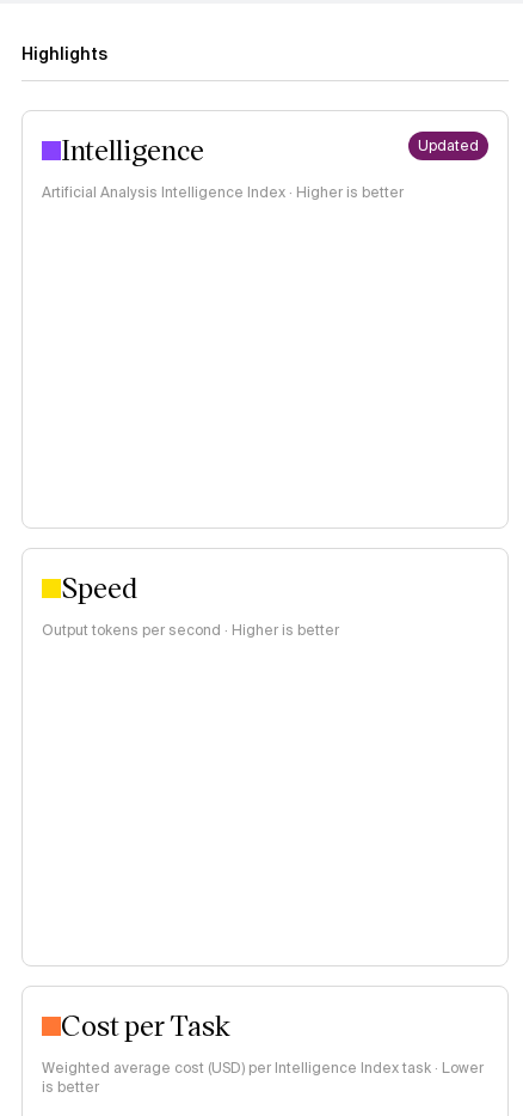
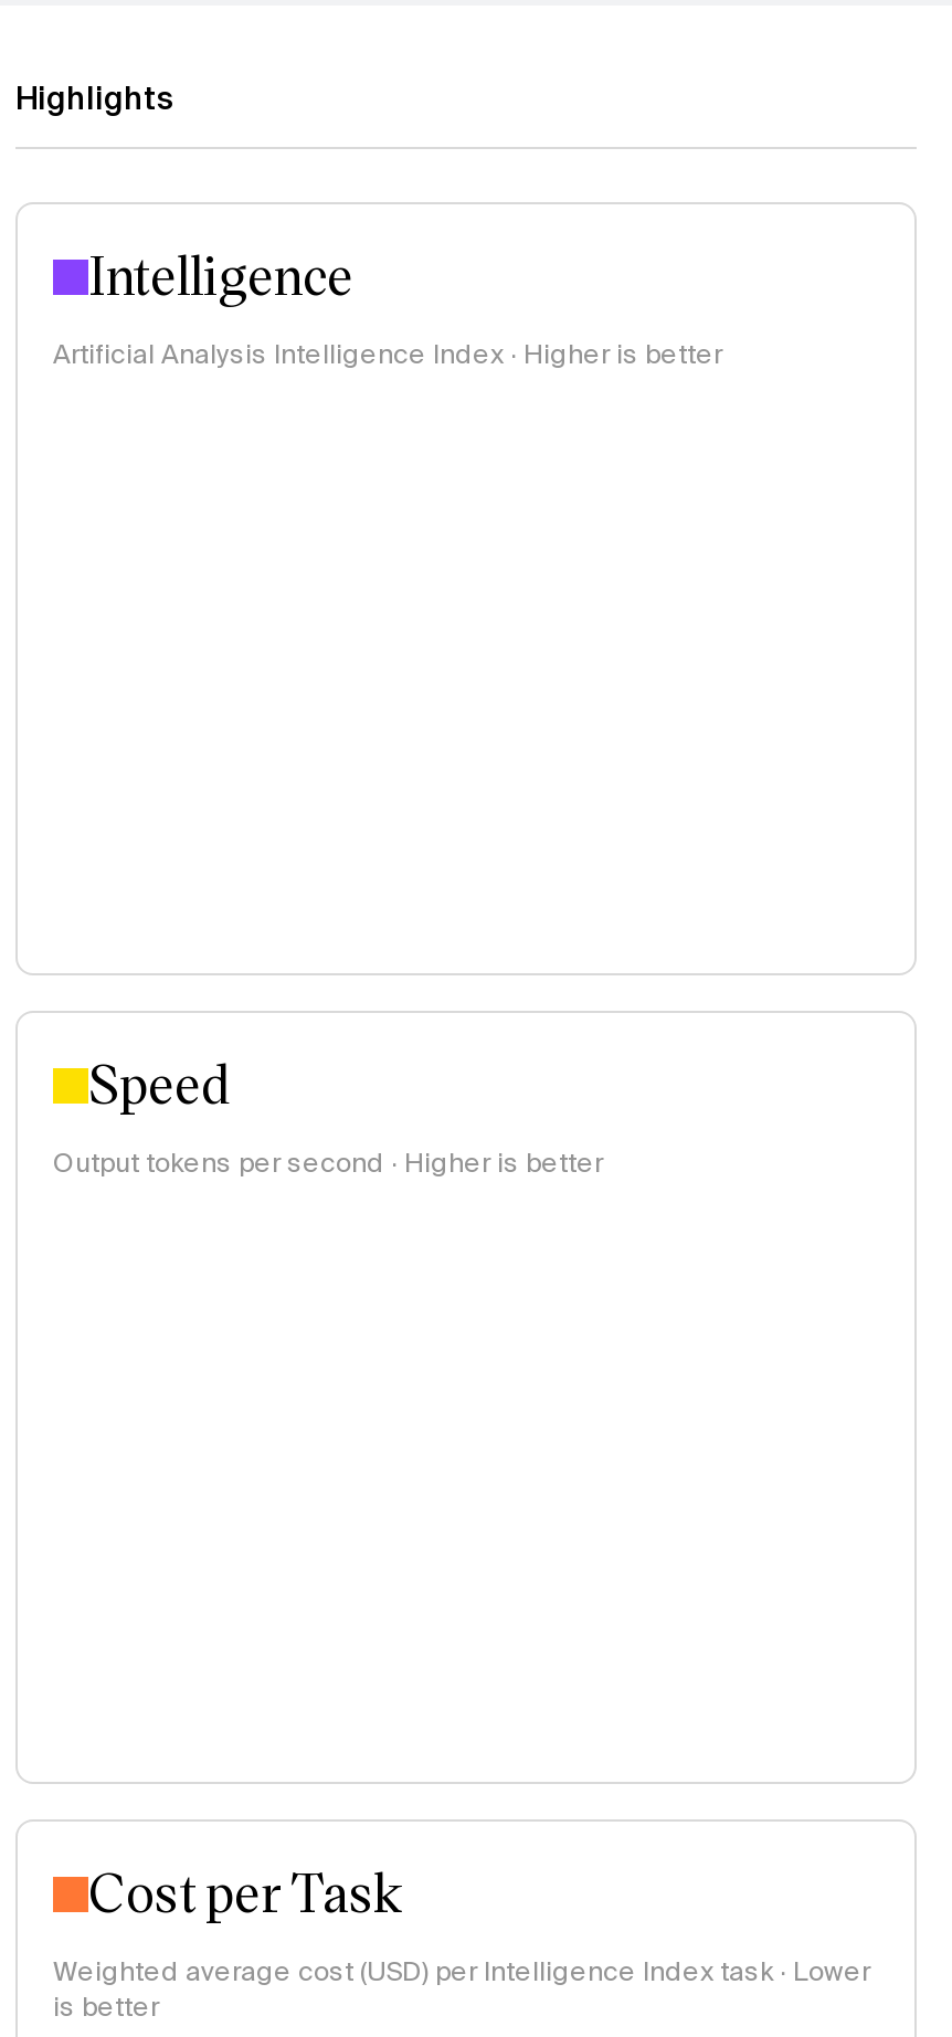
[418,136,479,155] Updated -> none

